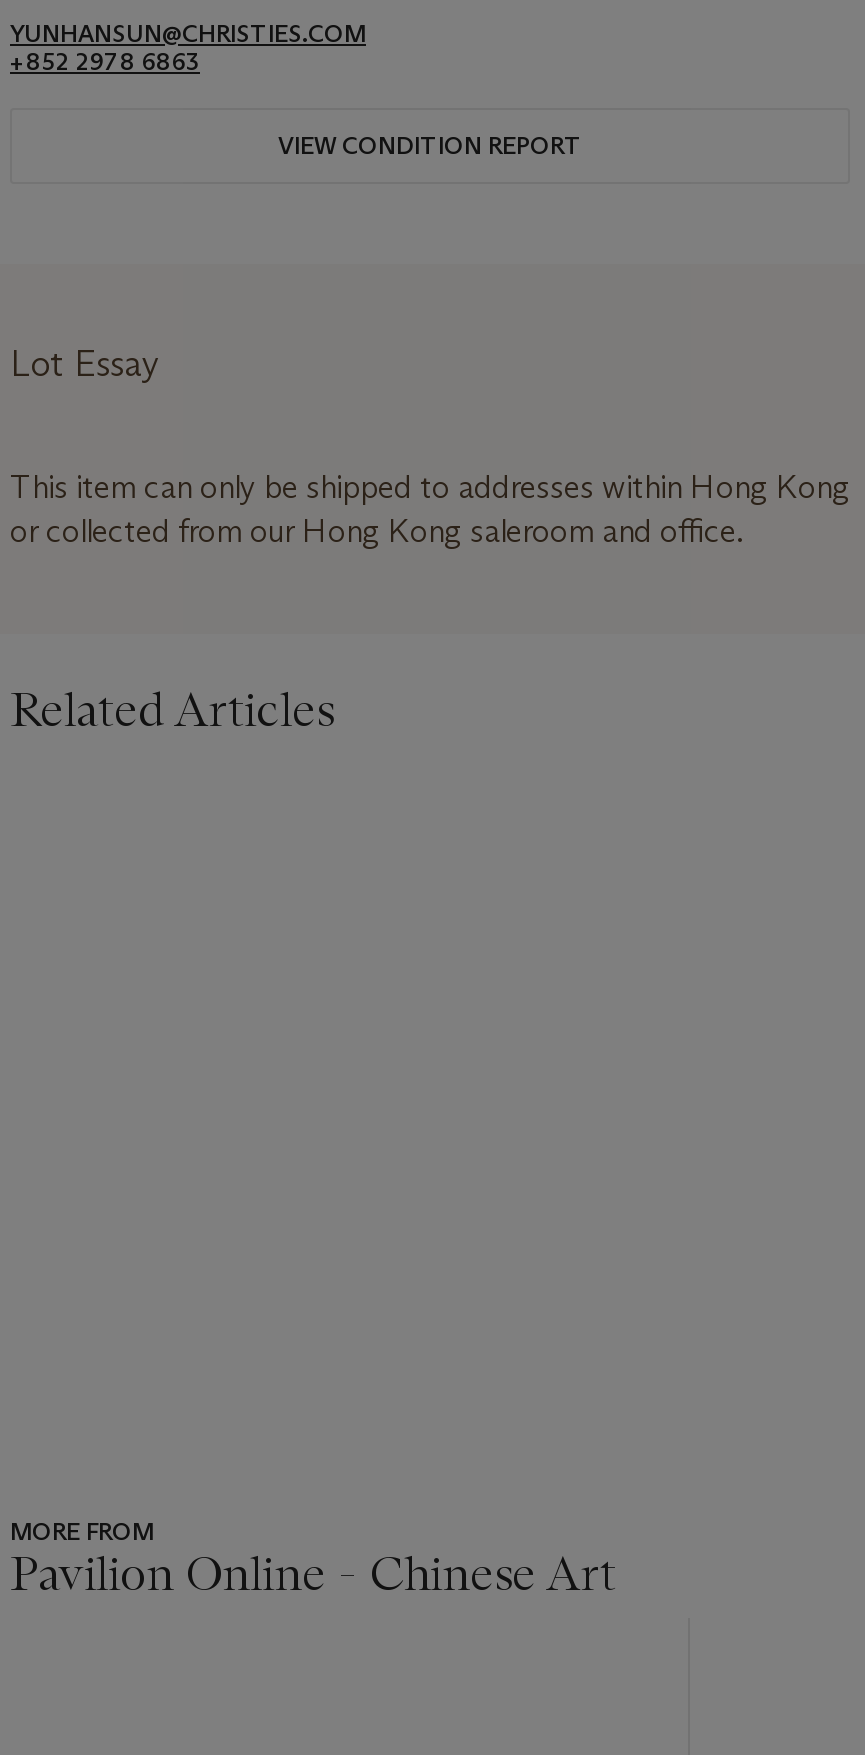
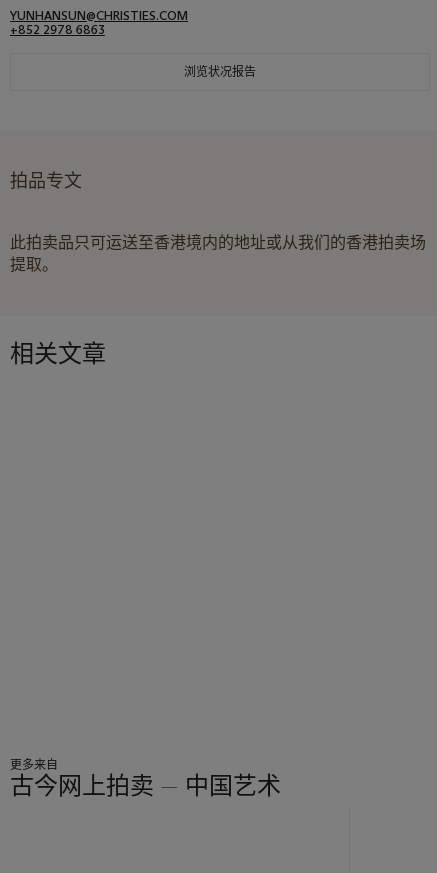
[278,131,582,161] VIEW CONDITION REPORT -> [184,64,256,79] 浏览状况报告
[10,343,160,387] Lot Essay -> [10,170,82,192] 拍品专文
[10,469,850,551] This item can only be shipped to addresses within Hong Kong | or collected from our Hong Kong saleroom and office. -> [10,233,426,274] 此拍卖品只可运送至香港境内的地址或从我们的香港拍卖场 | 提取。
[10,681,334,739] Related Articles -> [10,339,106,368] 相关文章
[10,1516,616,1602] MORE FROM | Pavilion Online - Chinese Art -> [10,757,281,800] 更多来自 | 古今网上拍卖 — 中国艺术

